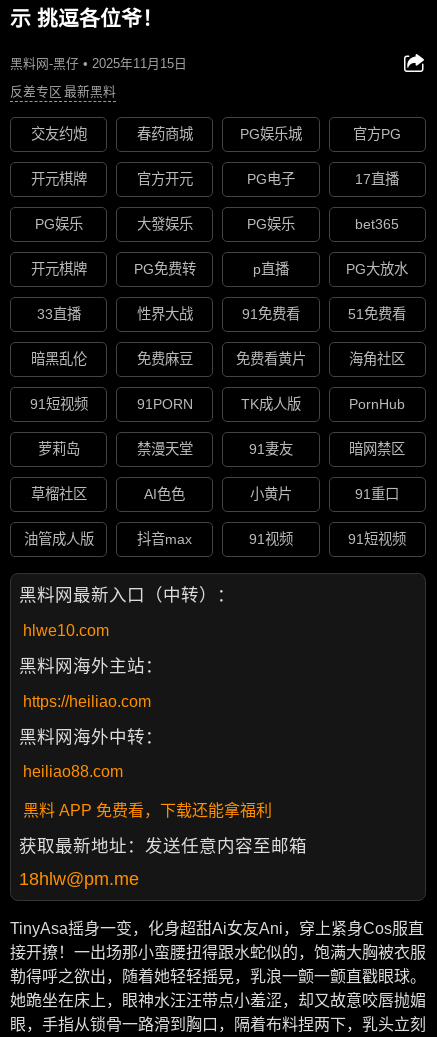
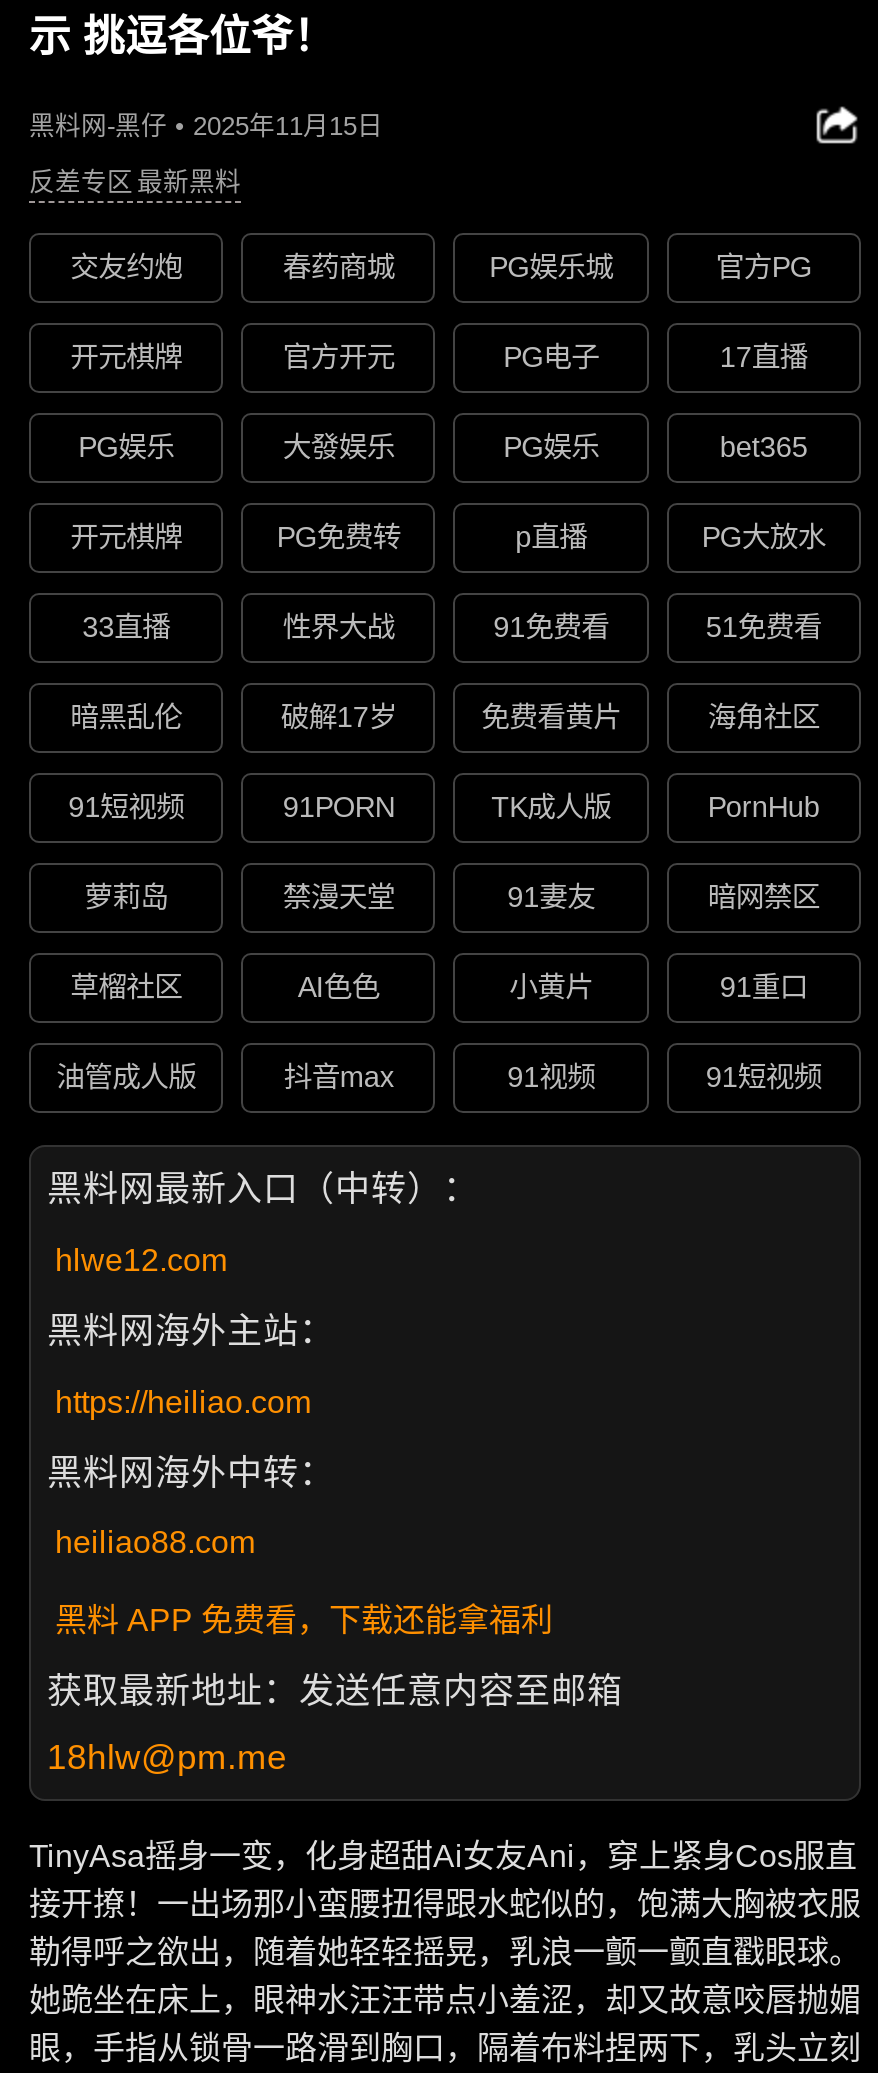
[137,351,193,367] 免费麻豆 -> [281,702,397,734] 破解17岁
[23,622,109,639] hlwe10.com -> [55,1243,227,1277] hlwe12.com

